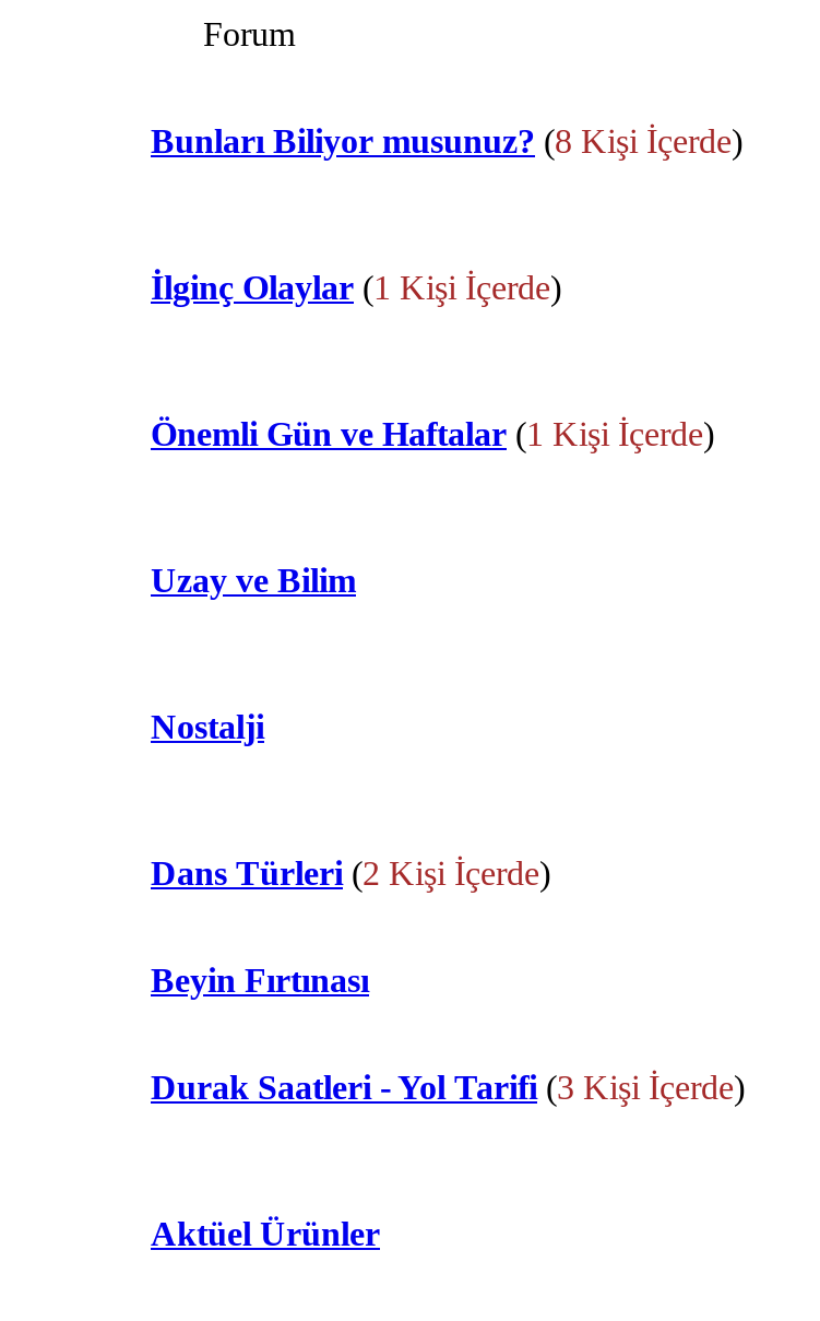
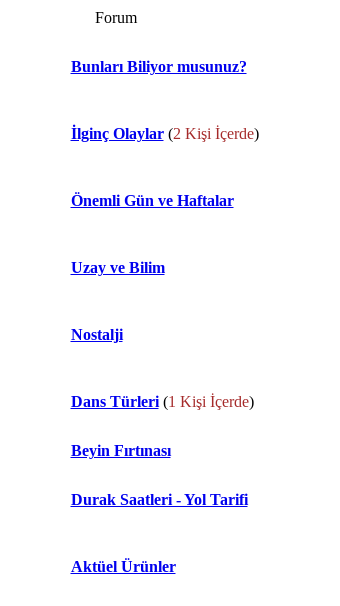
[151,122,742,160] Bunları Biliyor musunuz? (8 Kişi İçerde) -> [70,58,246,75] Bunları Biliyor musunuz?
[151,269,561,306] İlginç Olaylar (1 Kişi İçerde) -> [70,125,258,142] İlginç Olaylar (2 Kişi İçerde)
[151,415,714,452] Önemli Gün ve Haftalar (1 Kişi İçerde) -> [70,192,233,209] Önemli Gün ve Haftalar
[151,854,550,892] Dans Türleri (2 Kişi İçerde) -> [70,393,253,410] Dans Türleri (1 Kişi İçerde)
[151,1069,745,1106] Durak Saatleri - Yol Tarifi (3 Kişi İçerde) -> [70,491,247,508] Durak Saatleri - Yol Tarifi

